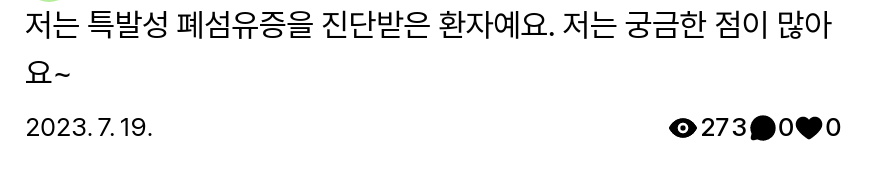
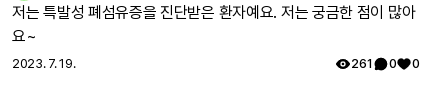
[700,112,841,142] 273 0 0 -> [351,56,420,71] 261 0 0

